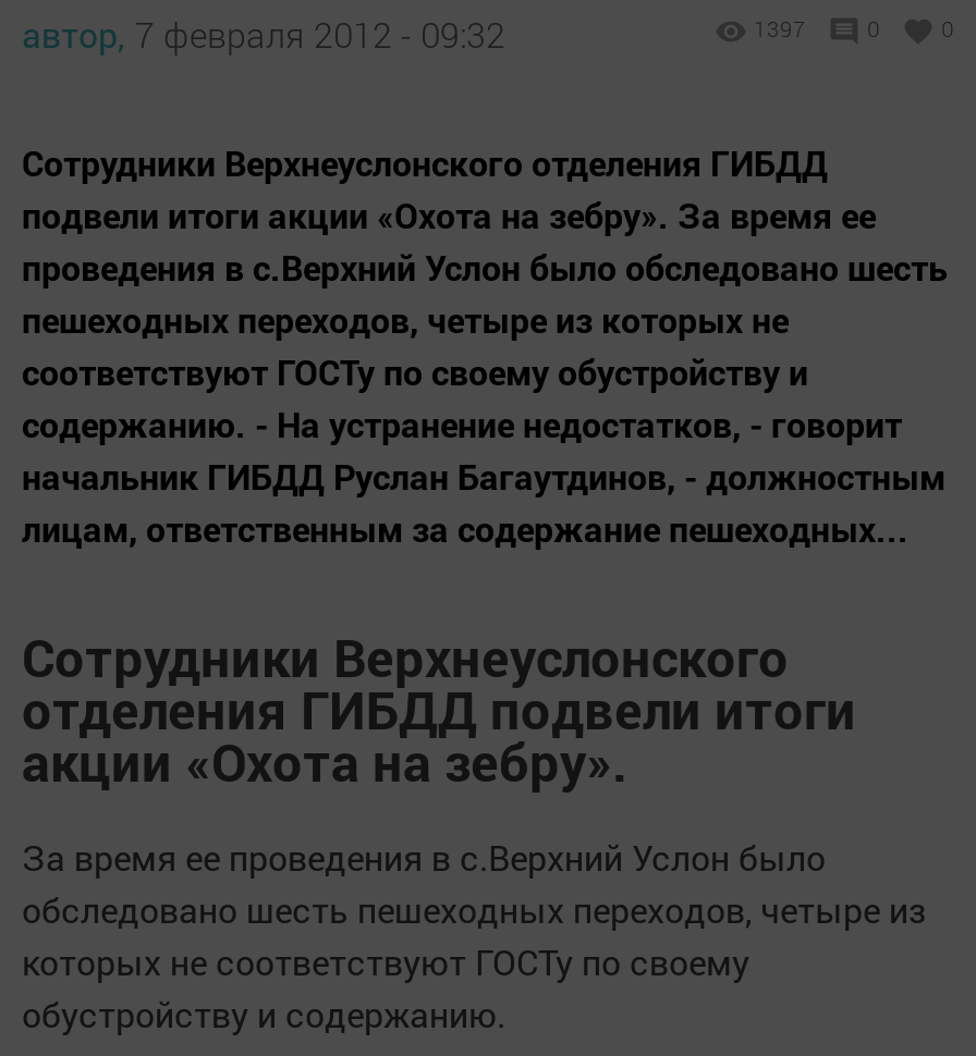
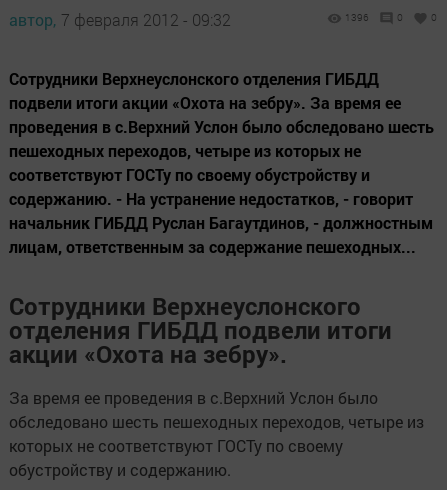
[754,16,806,44] 1397 -> [345,11,369,24] 1396

